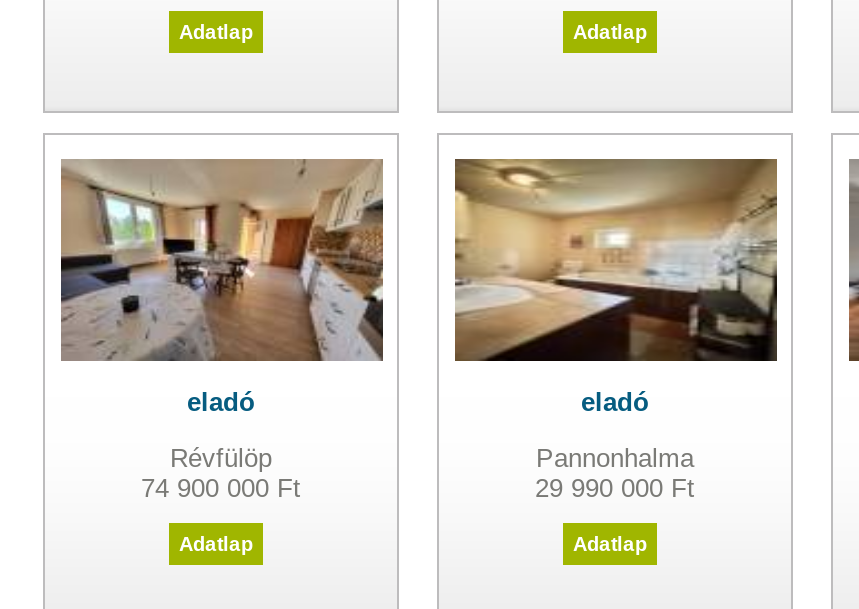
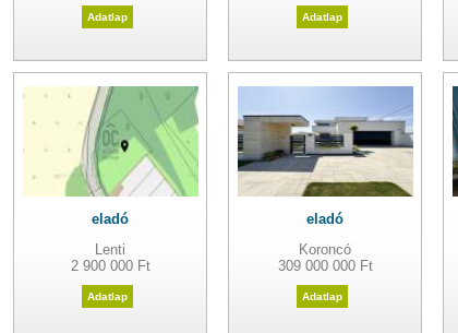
[59,157,385,363] [image] -> [23,86,198,197] [image]
[453,157,779,503] [image] | Pannonhalma | 29 990 000 Ft -> [237,86,413,274] [image] | Koroncó | 309 000 000 Ft
[141,443,301,503] Révfülöp | 74 900 000 Ft -> [70,241,150,274] Lenti | 2 900 000 Ft

